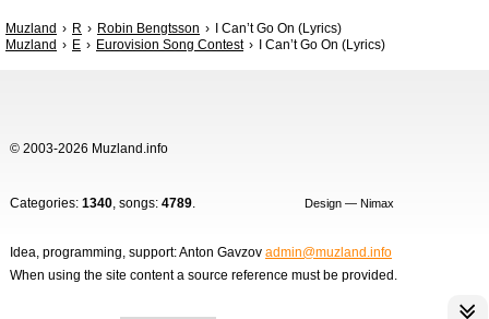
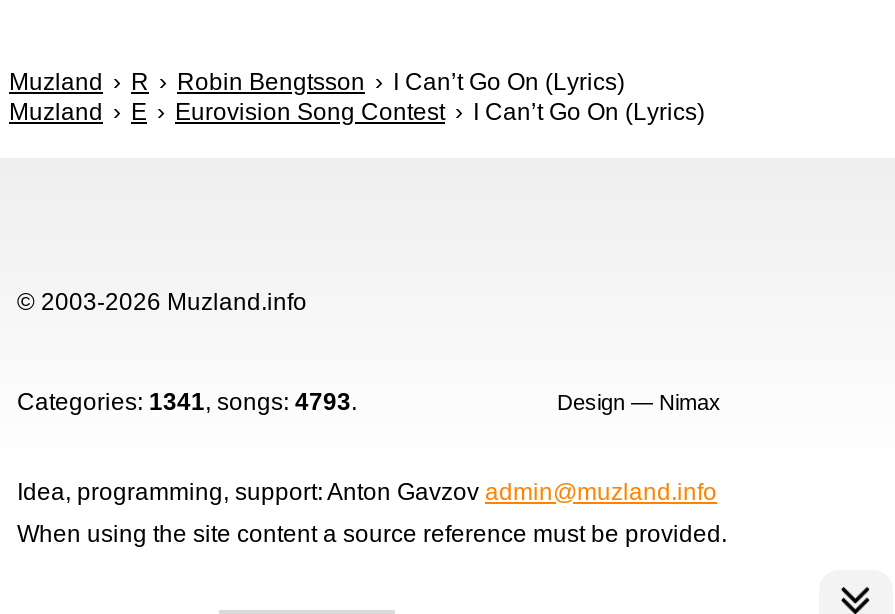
[10,196,195,211] Categories: 1340, songs: 4789. -> [17,388,357,416] Categories: 1341, songs: 4793.

